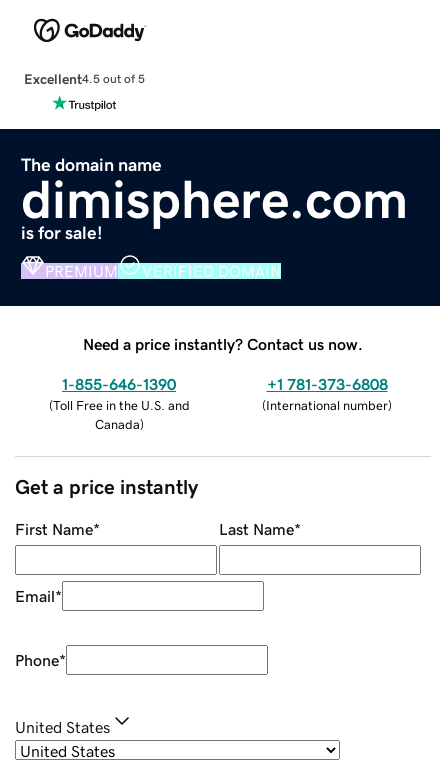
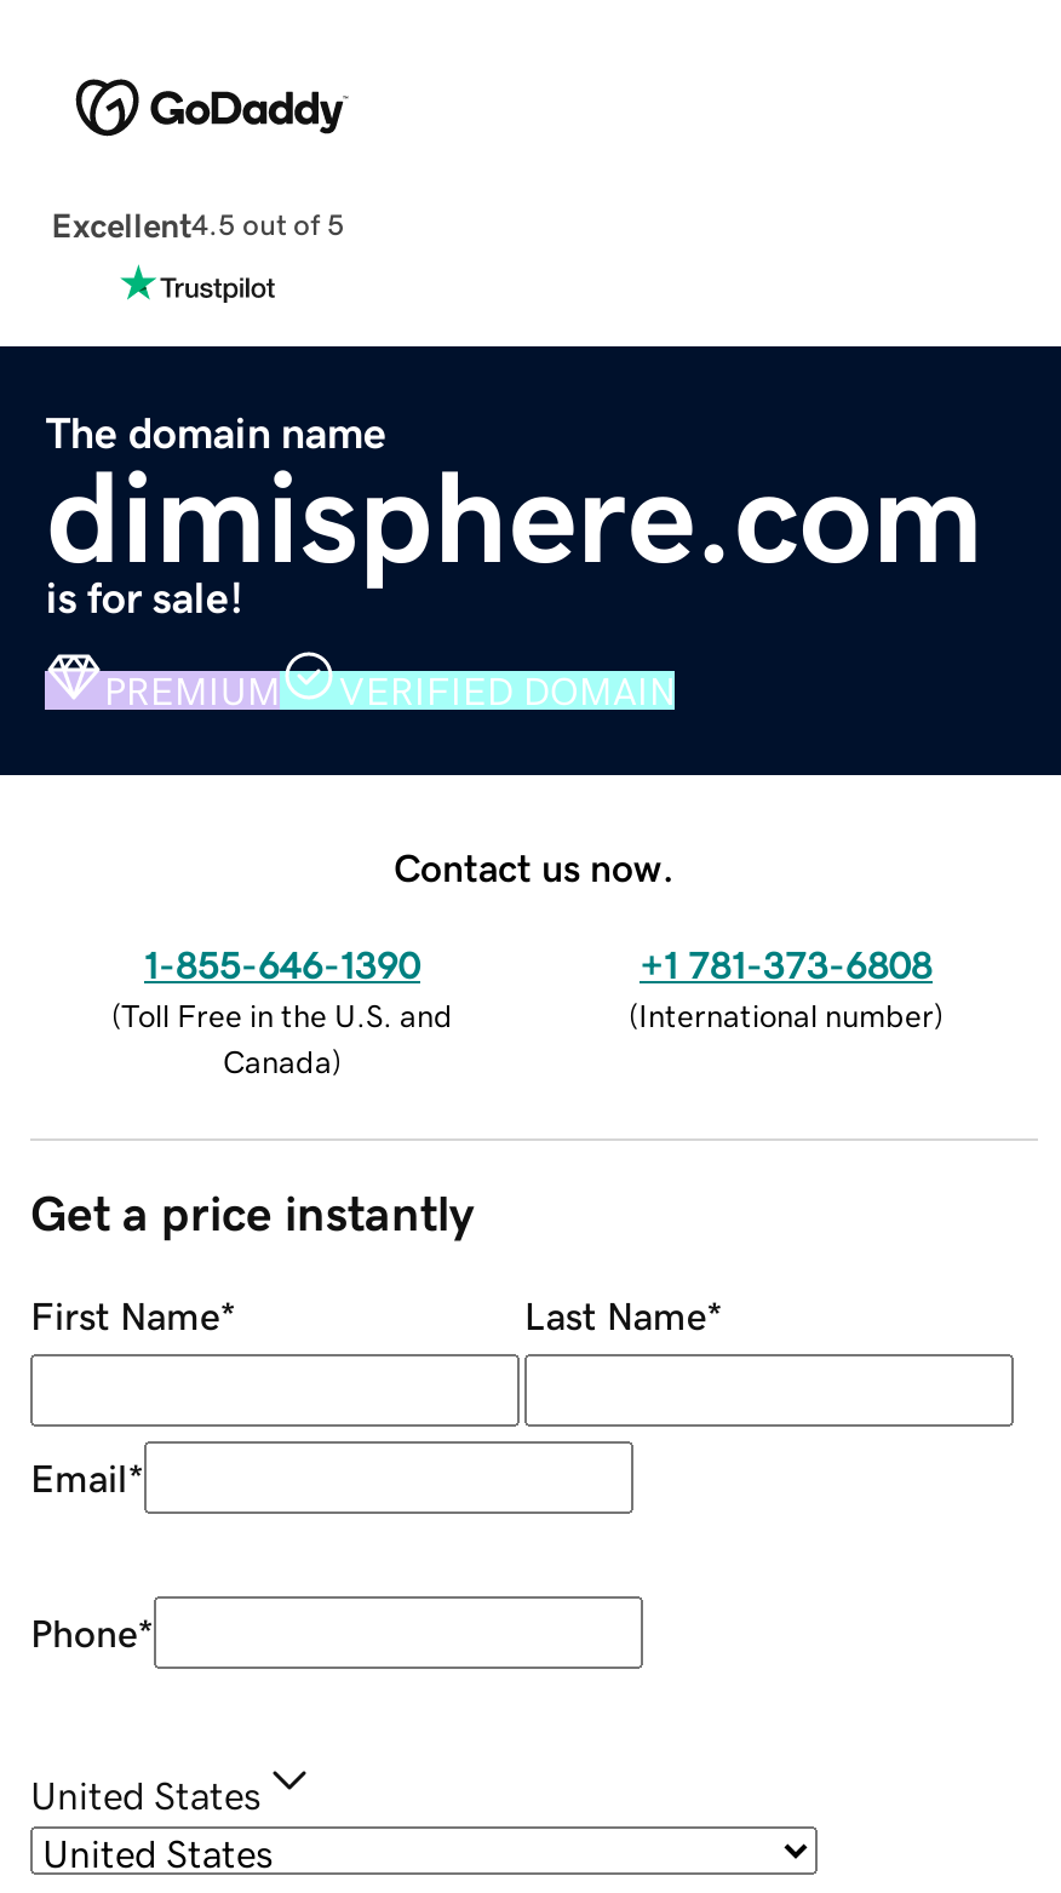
[83,336,363,352] Need a price instantly? Contact us now. -> [394,847,675,886] Contact us now.

